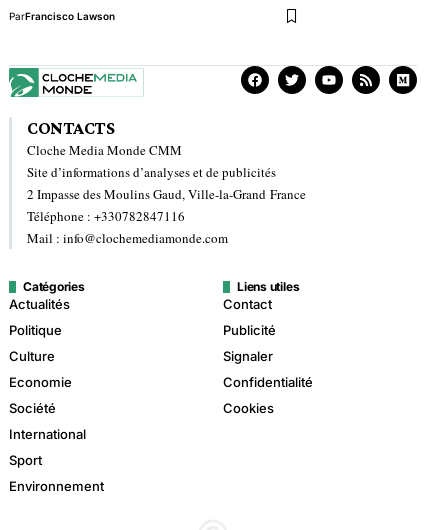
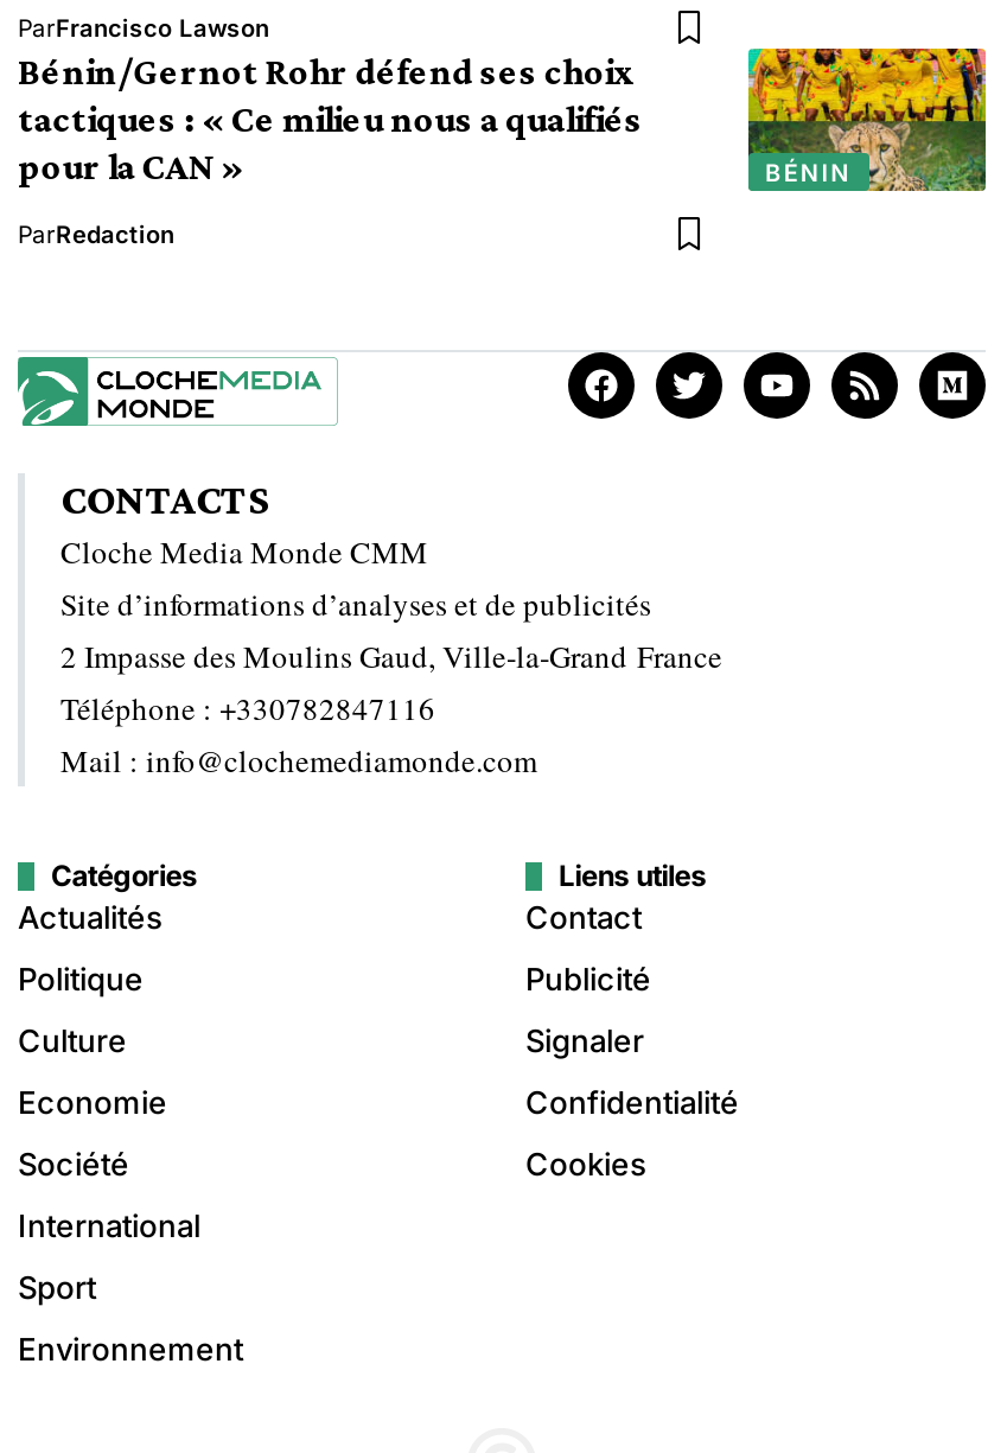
none -> [18,51,643,248] Bénin/Gernot Rohr défend ses choix | tactiques : « Ce milieu nous a qualifiés | pour la CAN » | ParRedaction
none -> [746,46,988,193] [image] | BÉNIN

